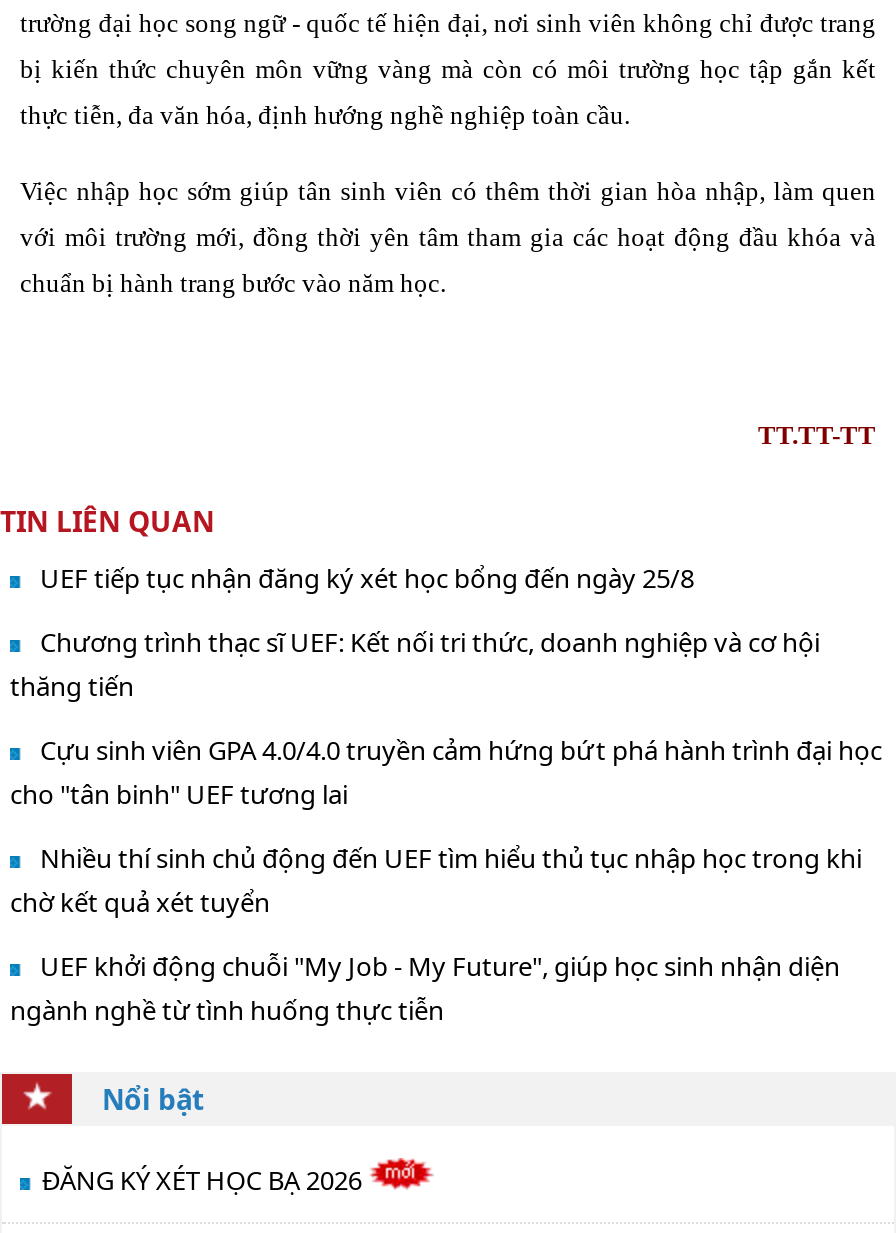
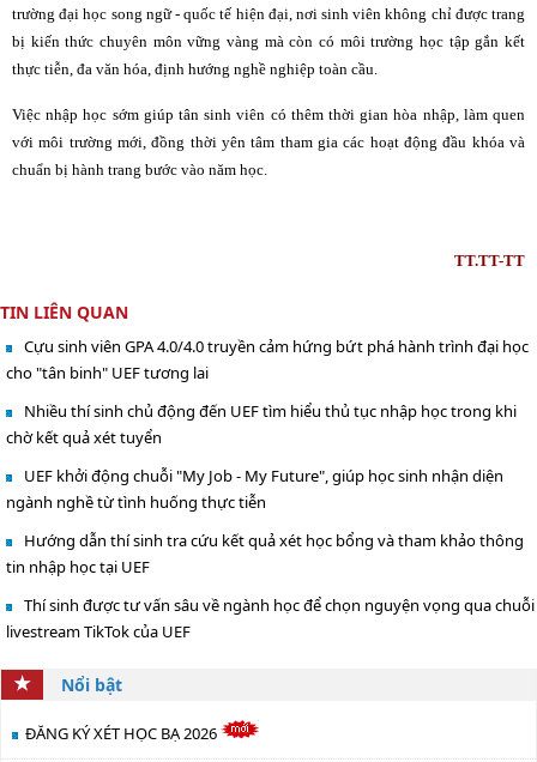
[10,561,820,705] UEF tiếp tục nhận đăng ký xét học bổng đến ngày 25/8 | Chương trình thạc sĩ UEF: Kết nối tri thức, doanh nghiệp và cơ hội | thăng tiến -> none
moved [10,733,882,1029] -> [6,336,529,513]: Cựu sinh viên GPA 4.0/4.0 truyền cảm hứng bứt phá hành trình đại học | cho "tân binh" UEF tương lai | Nhiều thí sinh chủ động đến UEF tìm hiểu thủ tục nhập học trong khi | chờ kết quả xét tuyển | UEF khởi động chuỗi "My Job - My Future", giúp học sinh nhận diện | ngành nghề từ tình huống thực tiễn
none -> [6,530,535,643] Hướng dẫn thí sinh tra cứu kết quả xét học bổng và tham khảo thông | tin nhập học tại UEF | Thí sinh được tư vấn sâu về ngành học để chọn nguyện vọng qua chuỗi | livestream TikTok của UEF

